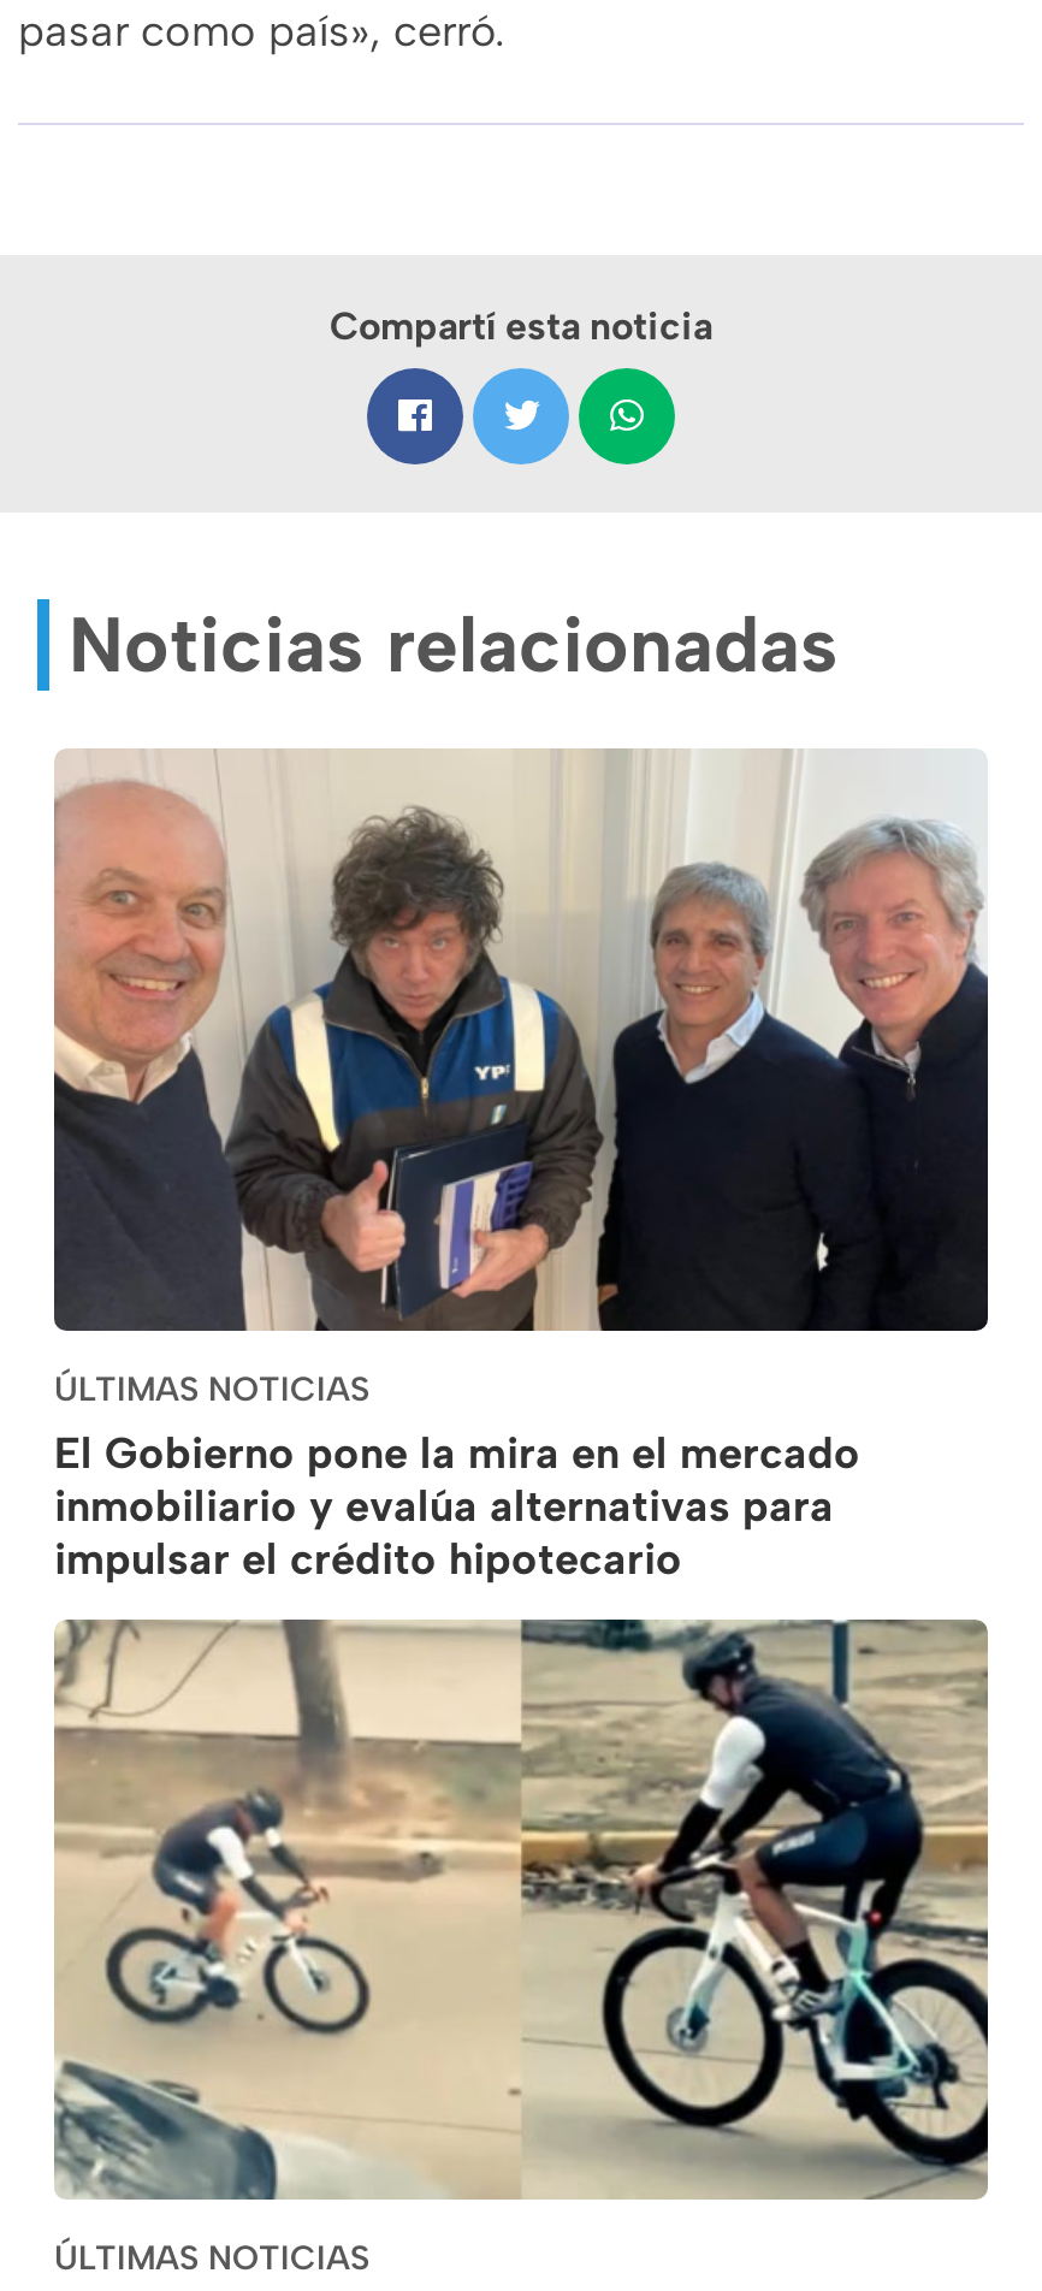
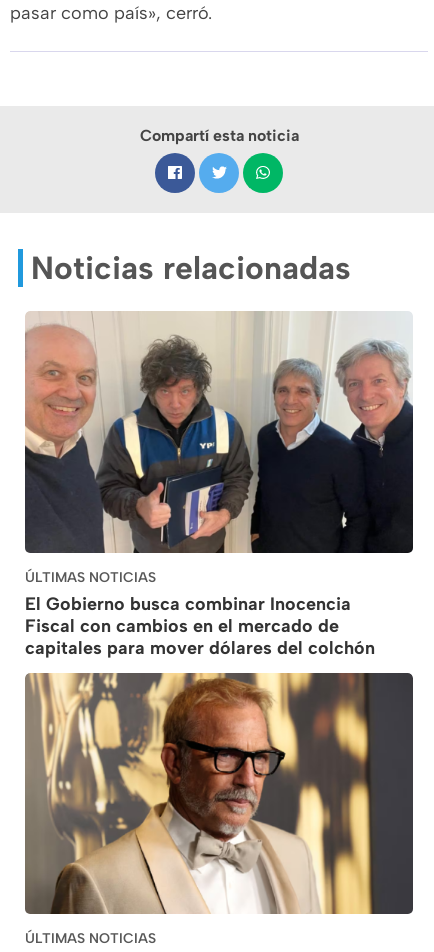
[54,1426,860,1585] El Gobierno pone la mira en el mercado | inmobiliario y evalúa alternativas para | impulsar el crédito hipotecario -> [25,593,375,659] El Gobierno busca combinar Inocencia | Fiscal con cambios en el mercado de | capitales para mover dólares del colchón
[54,1617,990,2202] [image] -> [25,672,414,915] [image]

